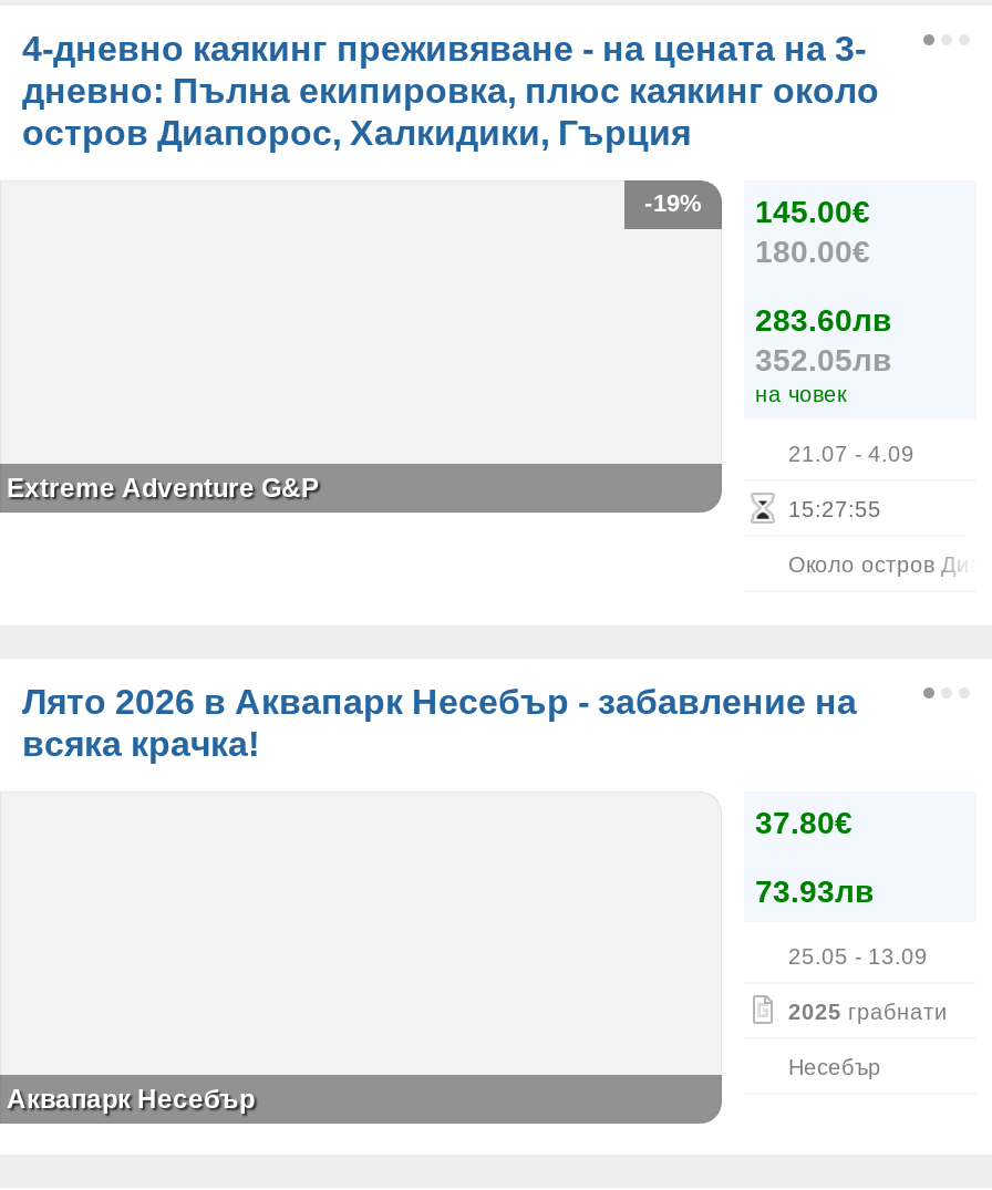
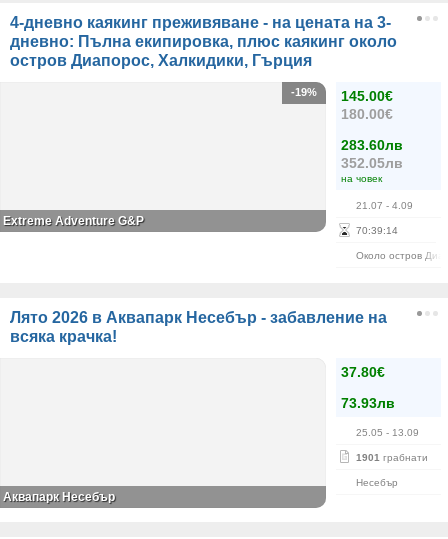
[788,498,881,522] 15: 27: 55 -> [356,225,398,236] 70: 39: 14
[788,1000,948,1025] 2025 грабнати -> [356,452,428,463] 1901 грабнати

